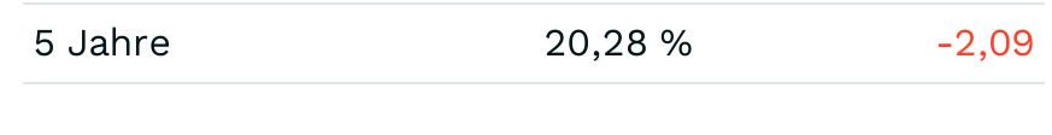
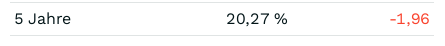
[544,19,693,65] 20,28 % -> [226,9,288,28] 20,27 %
[935,19,1035,65] -2,09 -> [388,9,430,28] -1,96

